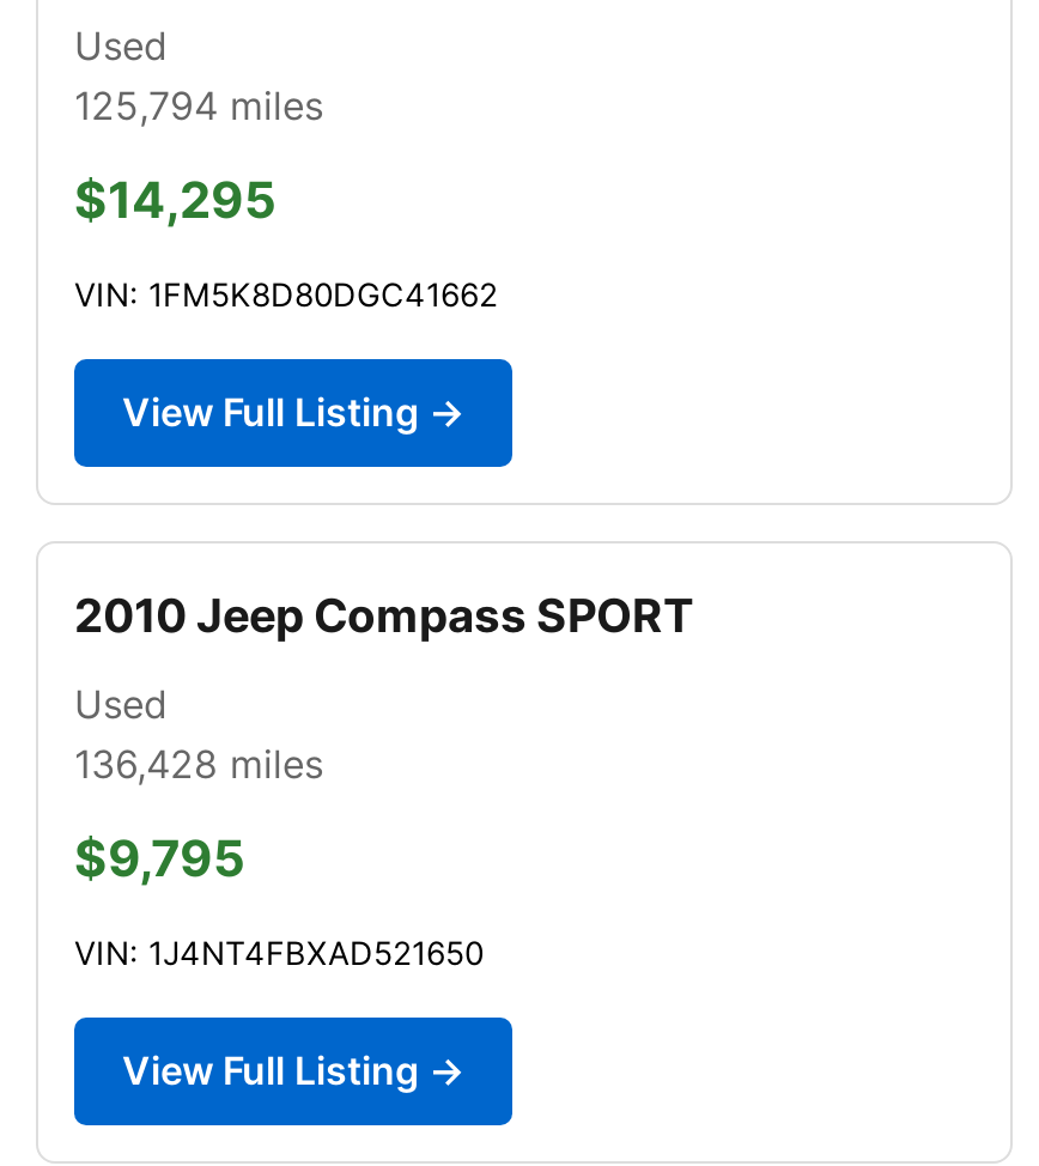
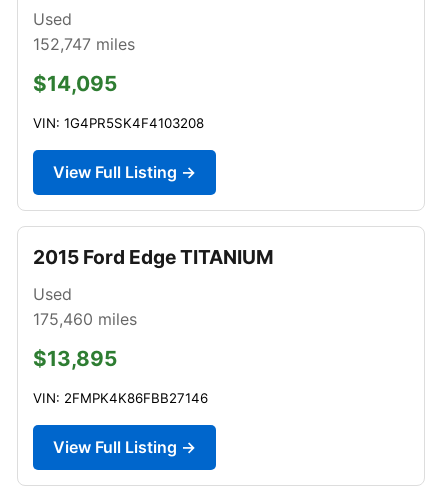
[74,81,323,129] 125,794 miles -> [33,34,135,54] 152,747 miles
[74,170,275,230] $14,295 -> [33,71,117,96] $14,095
[74,275,498,313] VIN: 1FM5K8D80DGC41662 -> [33,115,204,131] VIN: 1G4PR5SK4F4103208
[74,586,694,644] 2010 Jeep Compass SPORT -> [33,245,274,269] 2015 Ford Edge TITANIUM
[74,740,323,787] 136,428 miles -> [33,309,137,329] 175,460 miles
[74,828,244,888] $9,795 -> [33,346,117,371] $13,895
[74,934,484,972] VIN: 1J4NT4FBXAD521650 -> [33,390,208,406] VIN: 2FMPK4K86FBB27146

